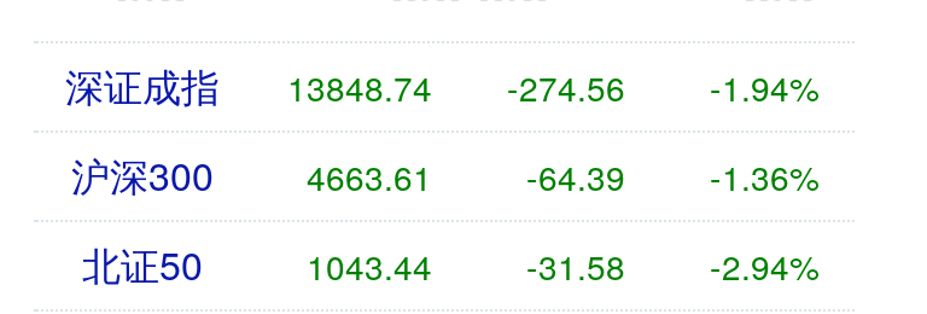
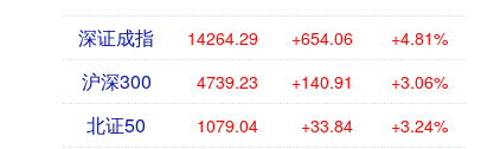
[287,63,432,112] 13848.74 -> [187,26,258,50] 14264.29
[507,63,625,112] -274.56 -> [291,26,353,50] +654.06
[710,63,818,112] -1.94% -> [391,26,448,50] +4.81%
[307,153,432,201] 4663.61 -> [197,70,258,94] 4739.23
[526,153,625,201] -64.39 -> [291,70,353,94] +140.91
[710,153,818,201] -1.36% -> [391,70,448,94] +3.06%
[307,242,432,290] 1043.44 -> [197,114,258,137] 1079.04
[526,242,625,290] -31.58 -> [301,114,353,137] +33.84
[710,242,818,290] -2.94% -> [391,114,448,137] +3.24%

